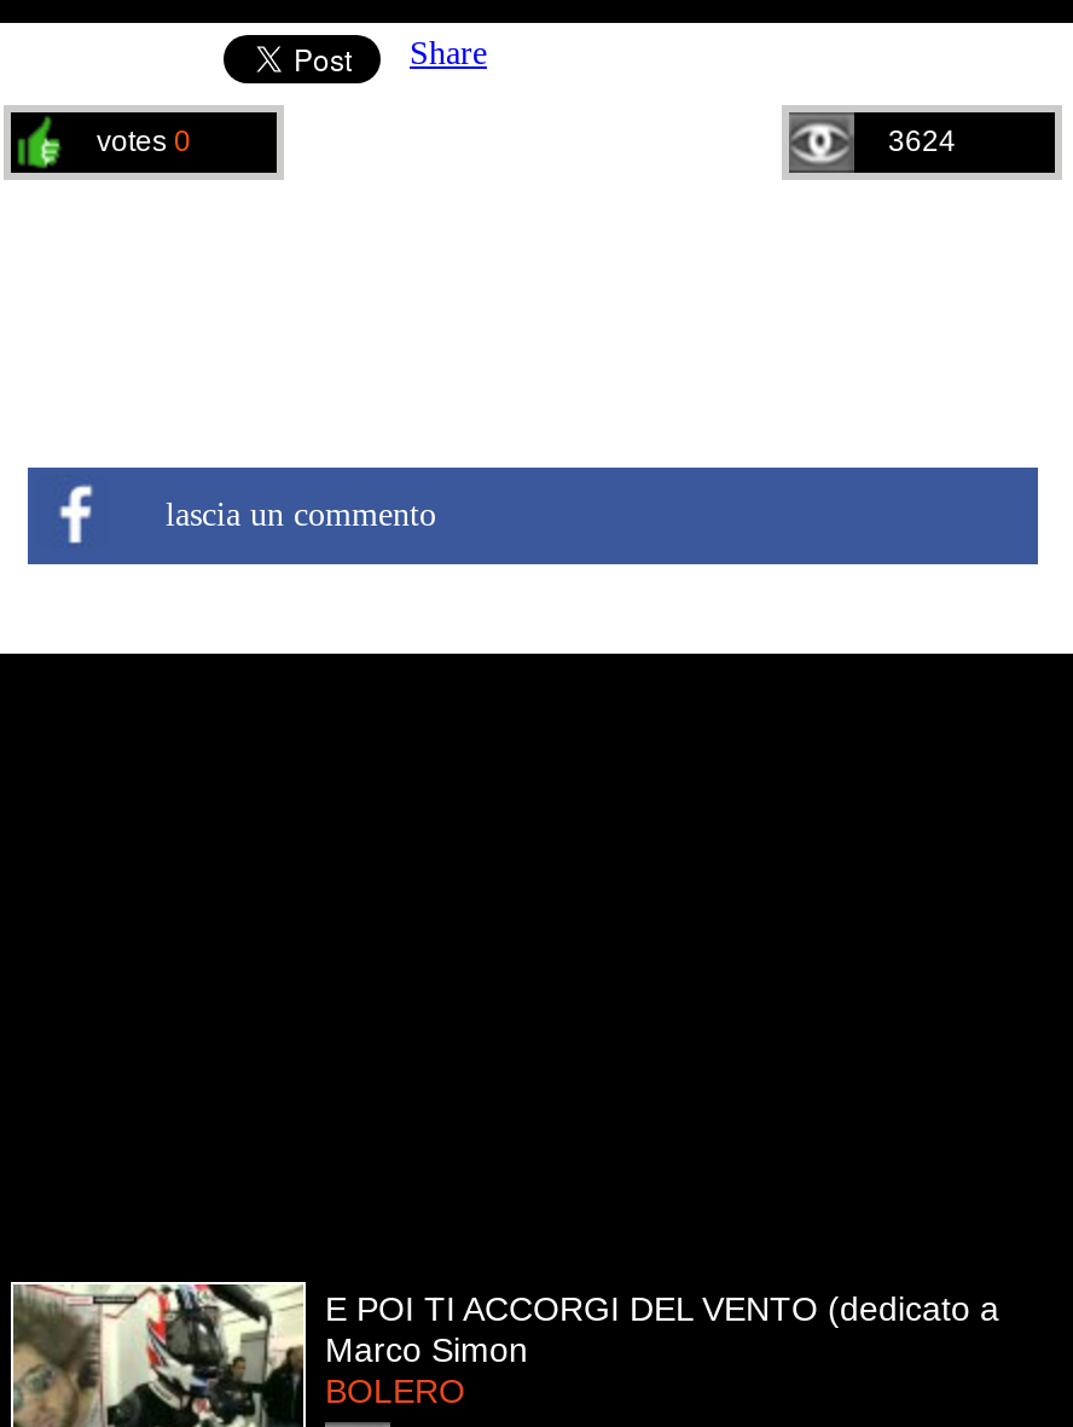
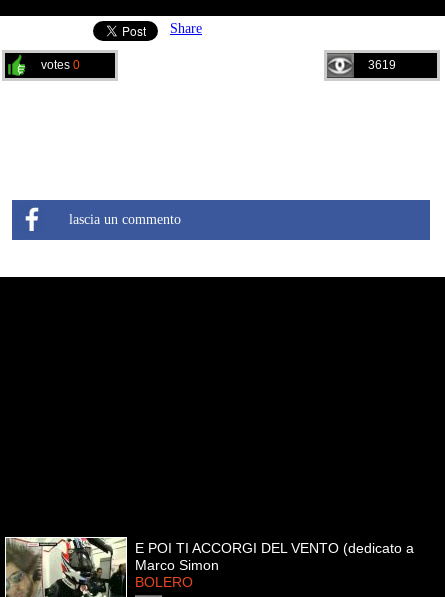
[888,124,956,158] 3624 -> [368,58,396,72] 3619

